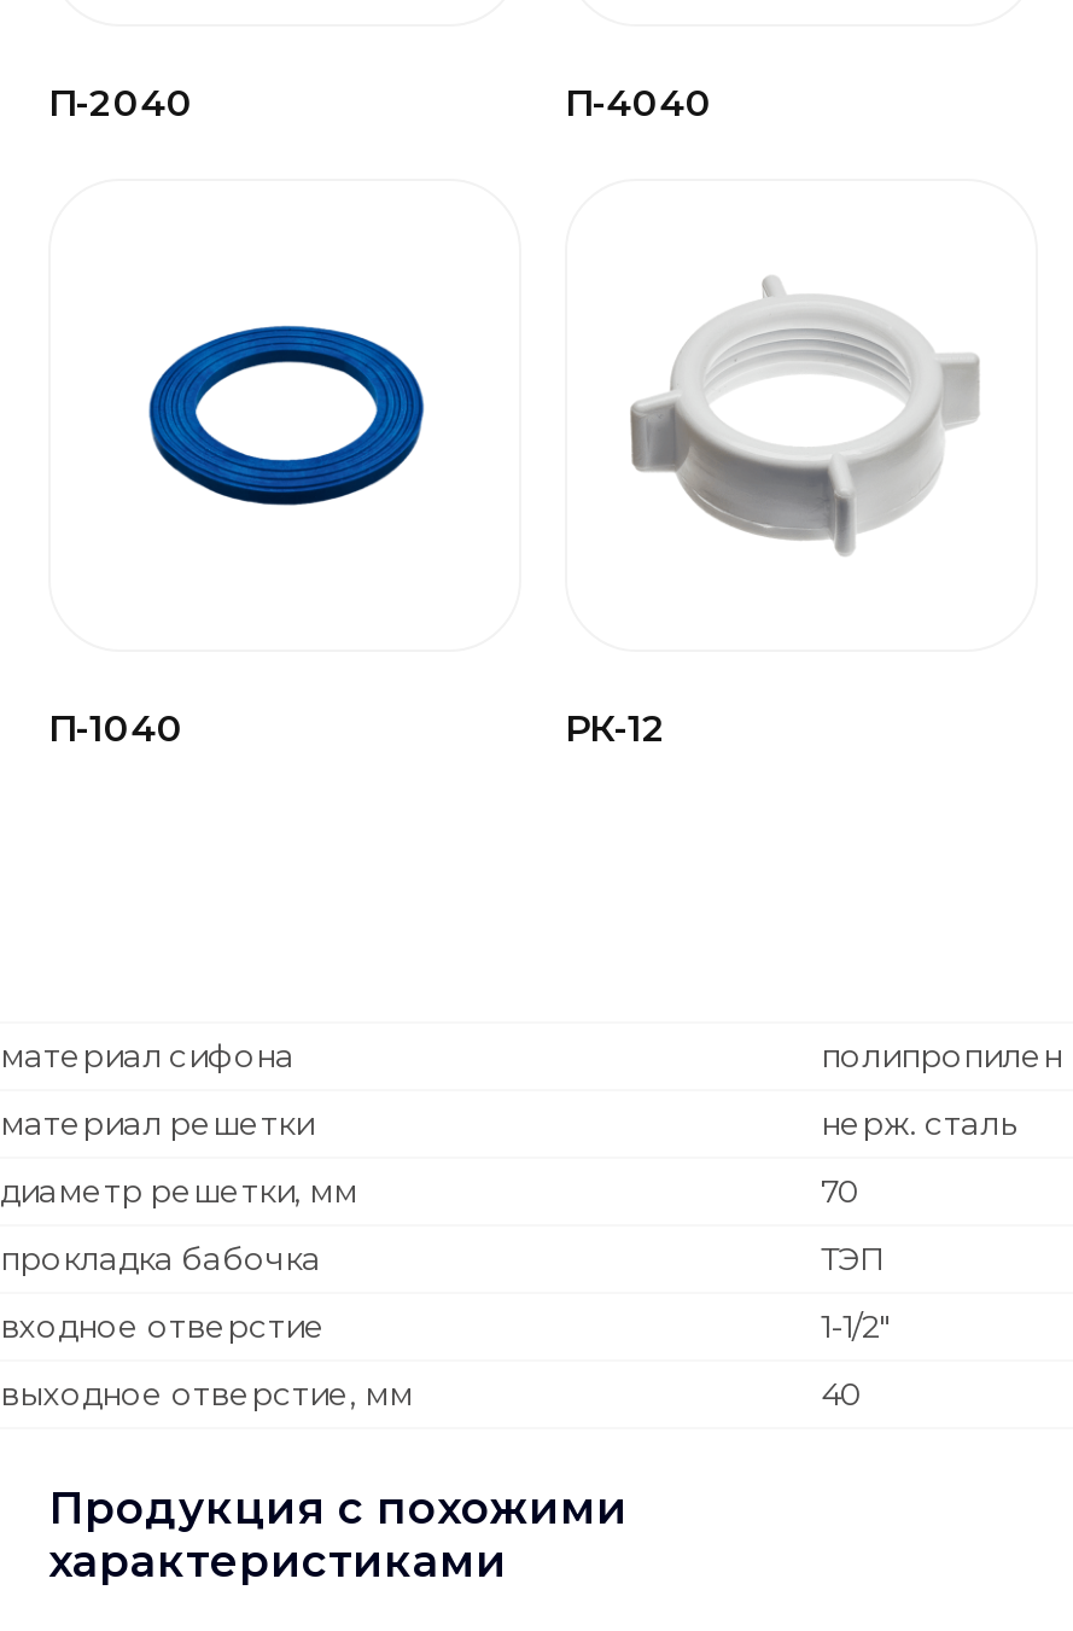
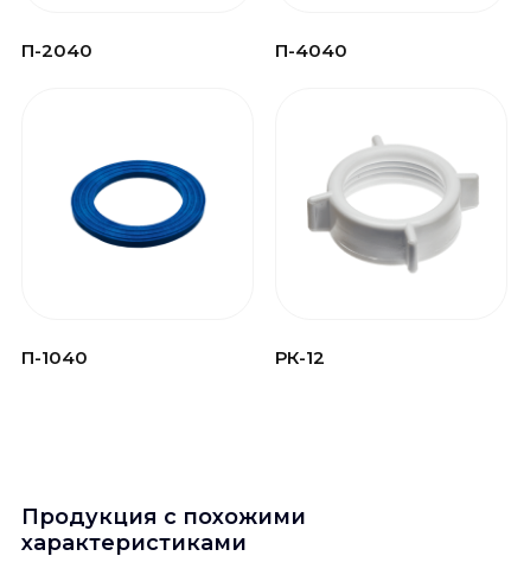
[0,1036,1062,1412] материал сифона | полипропилен | материал решетки | нерж. сталь | диаметр решетки, мм | 70 | прокладка бабочка | ТЭП | входное отверстие | 1-1/2" | выходное отверстие, мм | 40 -> none

